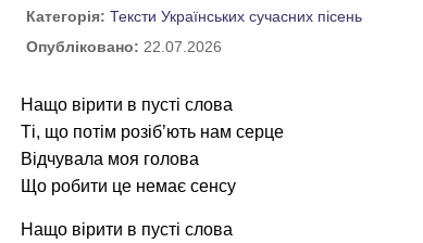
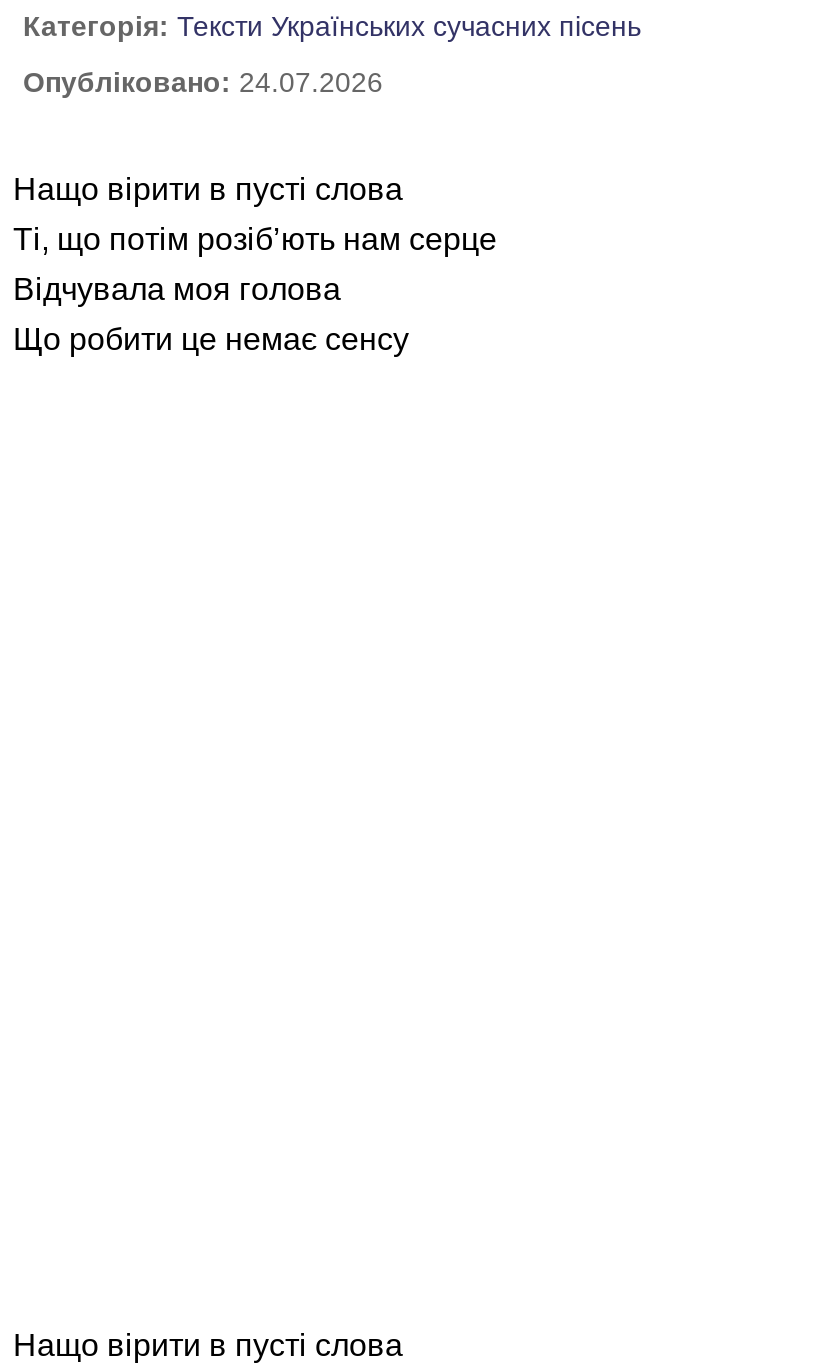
[26,38,222,55] Опубліковано: 22.07.2026 -> [23,66,383,98] Опубліковано: 24.07.2026

